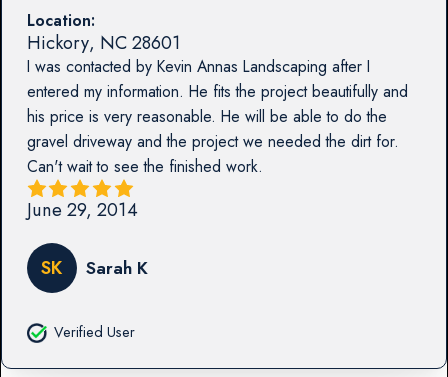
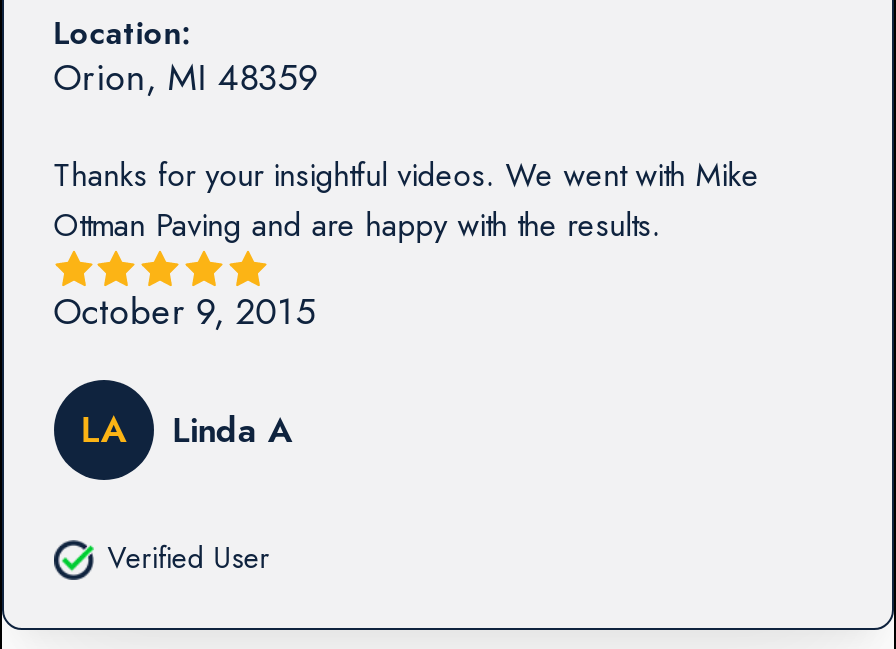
[27,29,408,178] Hickory, NC 28601 | I was contacted by Kevin Annas Landscaping after I | entered my information. He fits the project beautifully and | his price is very reasonable. He will be able to do the | gravel driveway and the project we needed the dirt for. | Can't wait to see the finished work. -> [53,50,759,248] Orion, MI 48359 | Thanks for your insightful videos. We went with Mike | Ottman Paving and are happy with the results.
[27,196,148,281] June 29, 2014 | SK | Sarah K -> [53,284,315,455] October 9, 2015 | LA | Linda A

